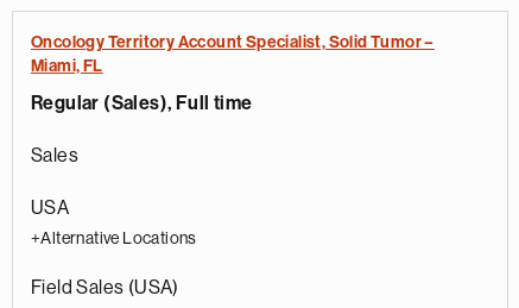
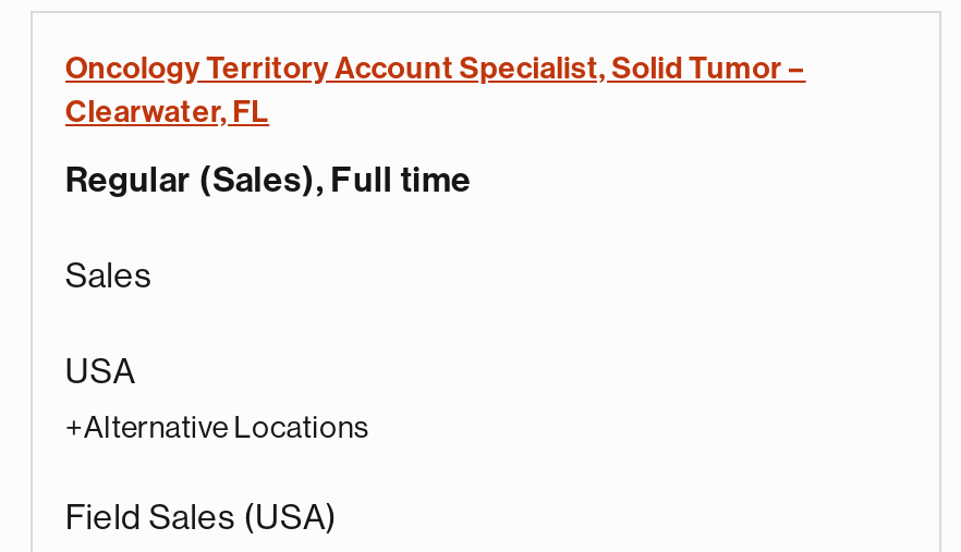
[31,57,103,74] Miami, FL -> [65,96,269,126] Clearwater, FL

